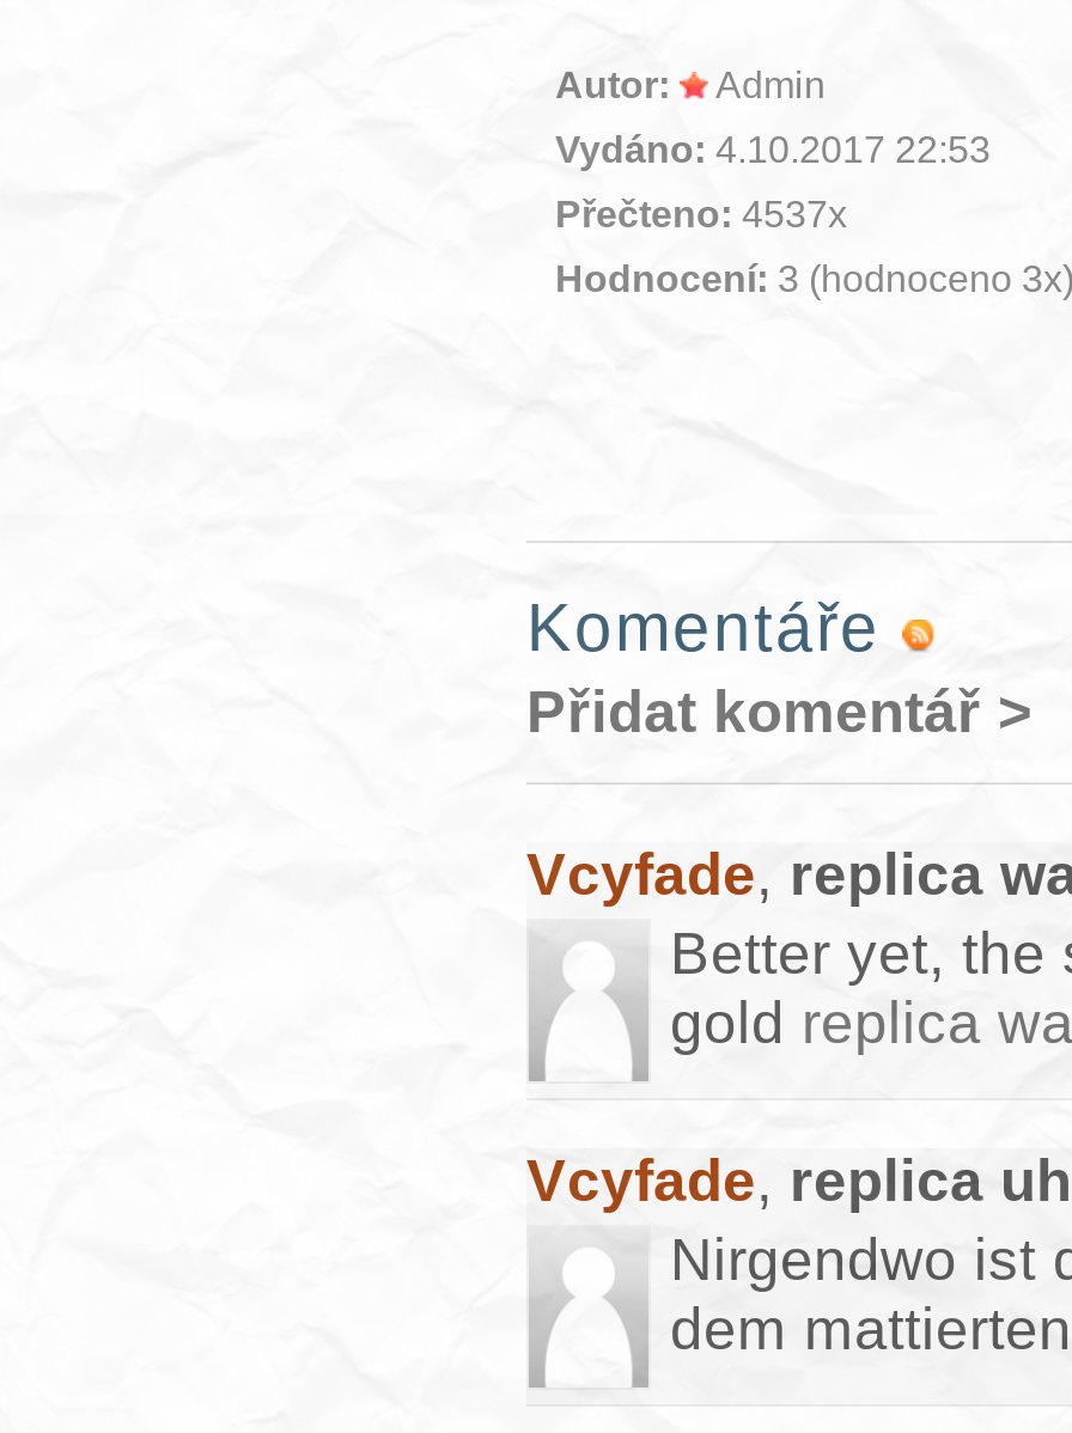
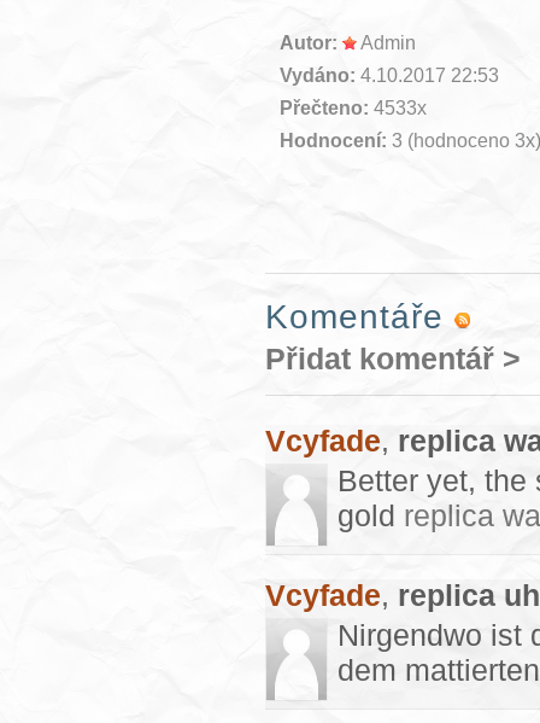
[555,194,847,234] Přečteno: 4537x -> [280,98,427,118] Přečteno: 4533x

